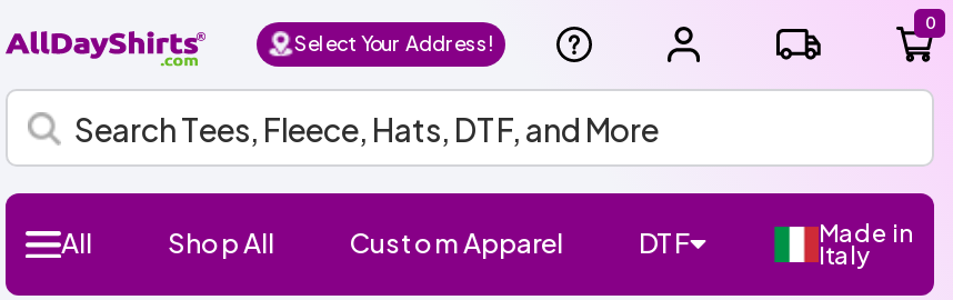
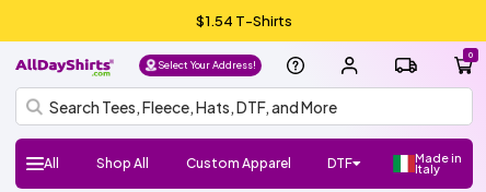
none -> [196,12,292,29] $1.54 T-Shirts

